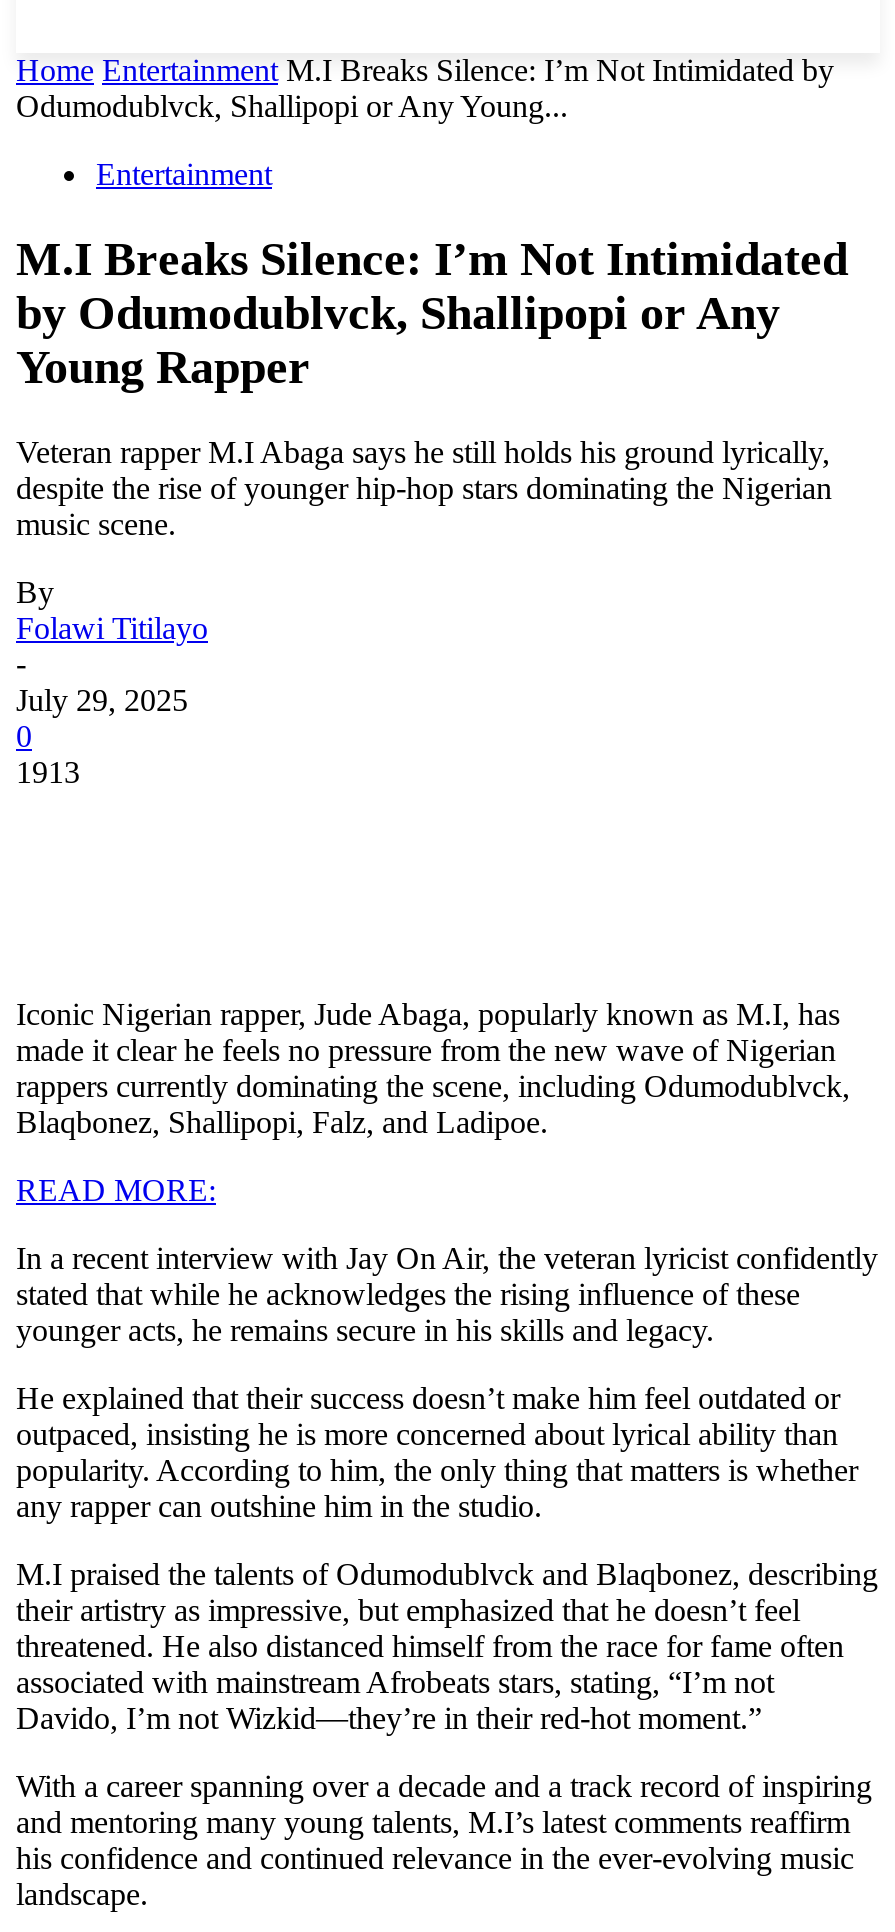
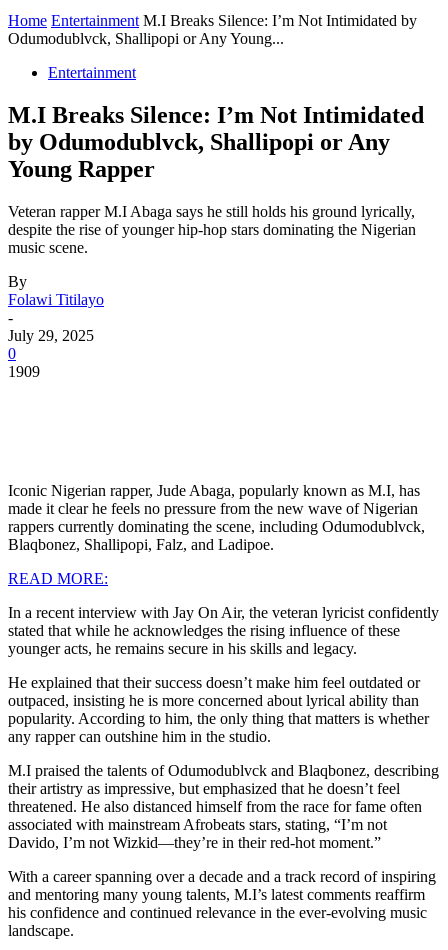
[16,755,80,789] 1913 -> [8,363,40,380] 1909

